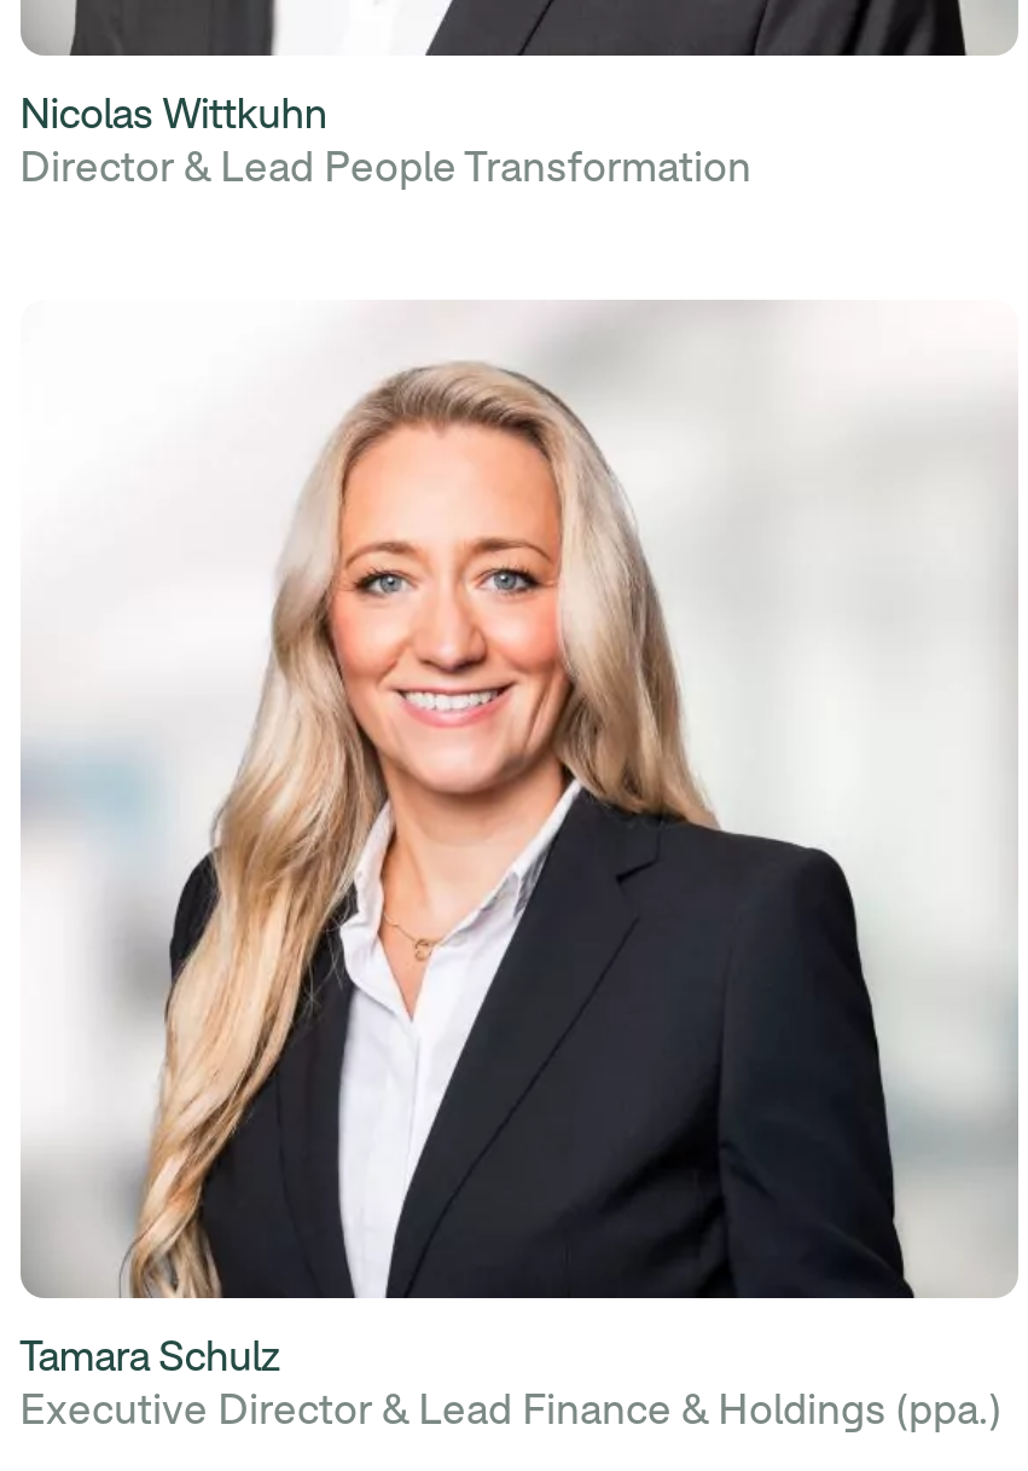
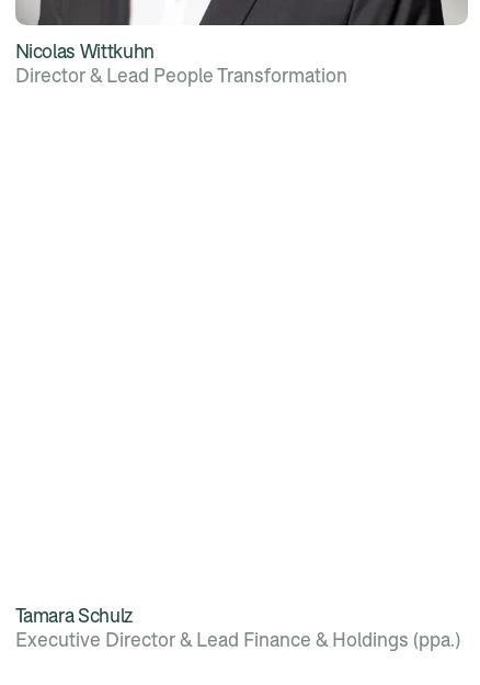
[21,300,1018,1301] [image] -> none

